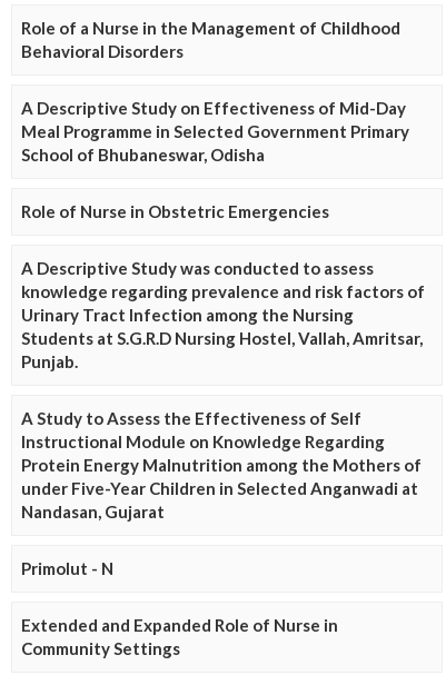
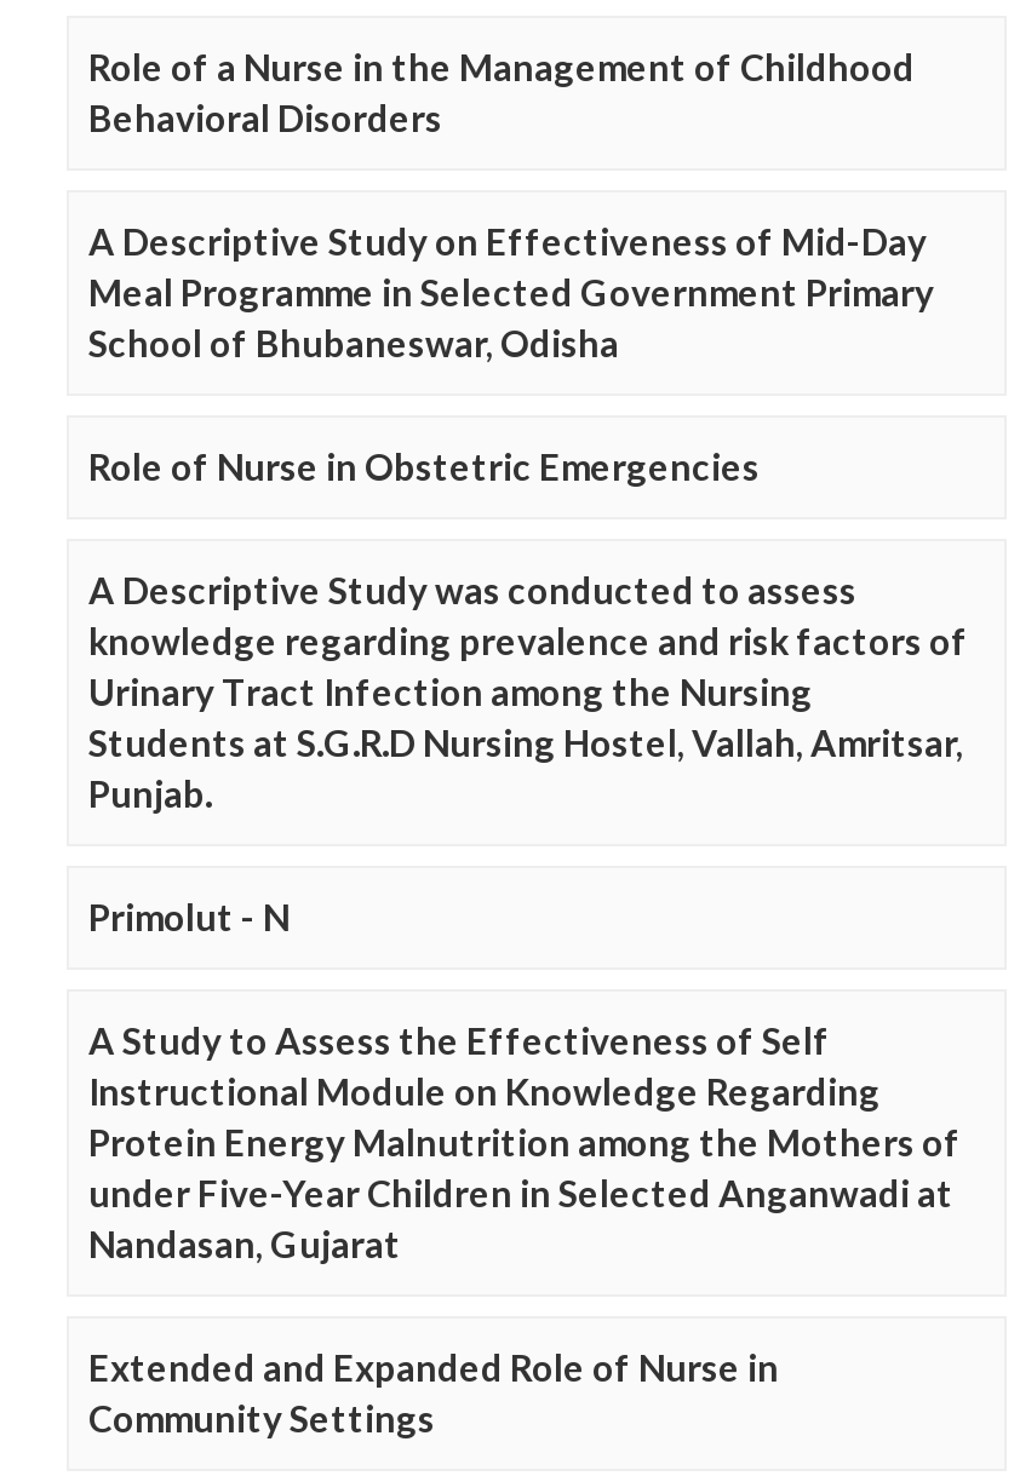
moved [21,408,422,521] -> [88,1018,961,1265]: A Study to Assess the Effectiveness of Self | Instructional Module on Knowledge Regarding | Protein Energy Malnutrition among the Mothers of | under Five-Year Children in Selected Anganwadi at | Nandasan, Gujarat
moved [21,558,113,578] -> [88,894,290,938]: Primolut - N

